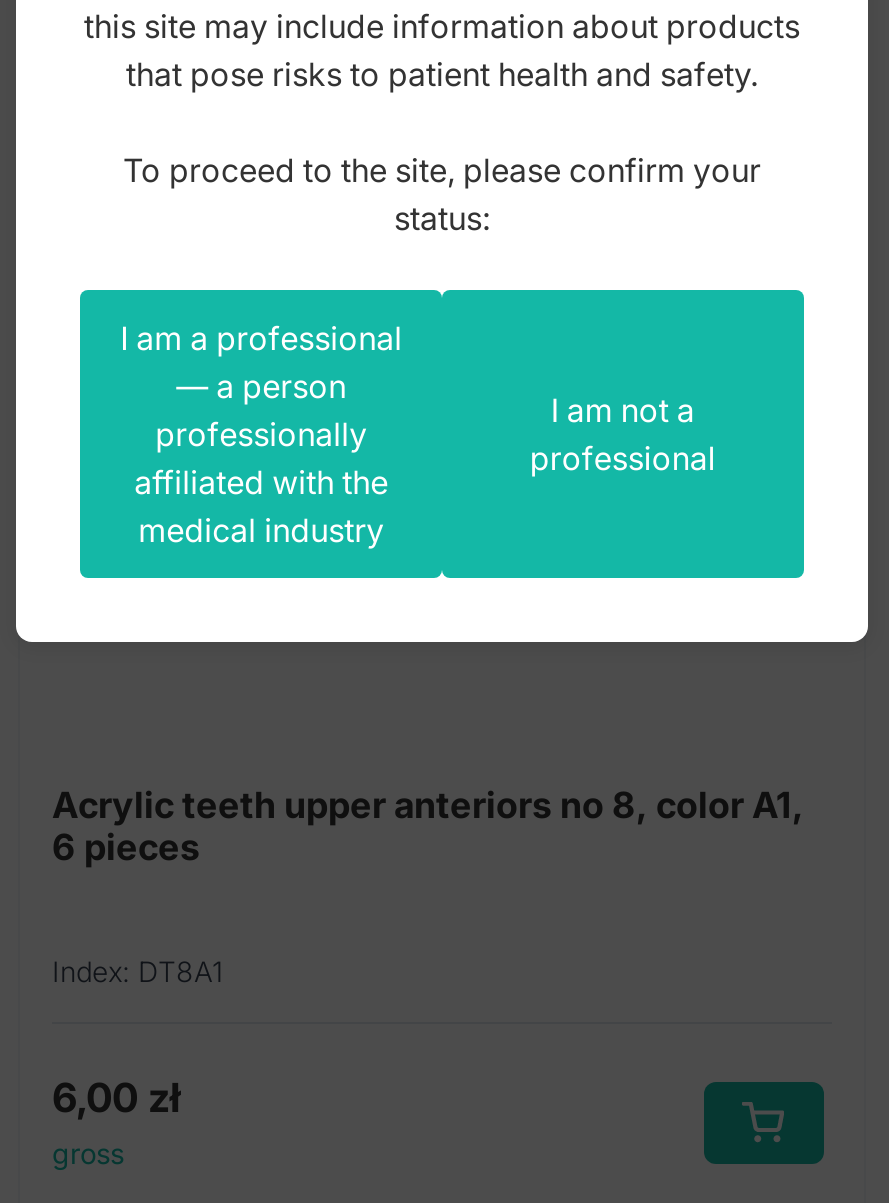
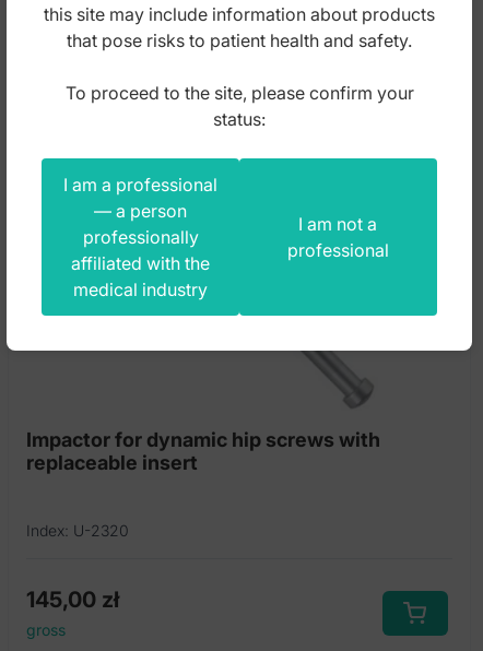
[52,783,804,867] Acrylic teeth upper anteriors no 8, color A1, | 6 pieces -> [26,428,380,474] Impactor for dynamic hip screws with | replaceable insert
[52,953,224,987] Index: DT8A1 -> [26,521,129,539] Index: U-2320
[52,1073,180,1121] 6,00 zł -> [26,586,119,612] 145,00 zł

